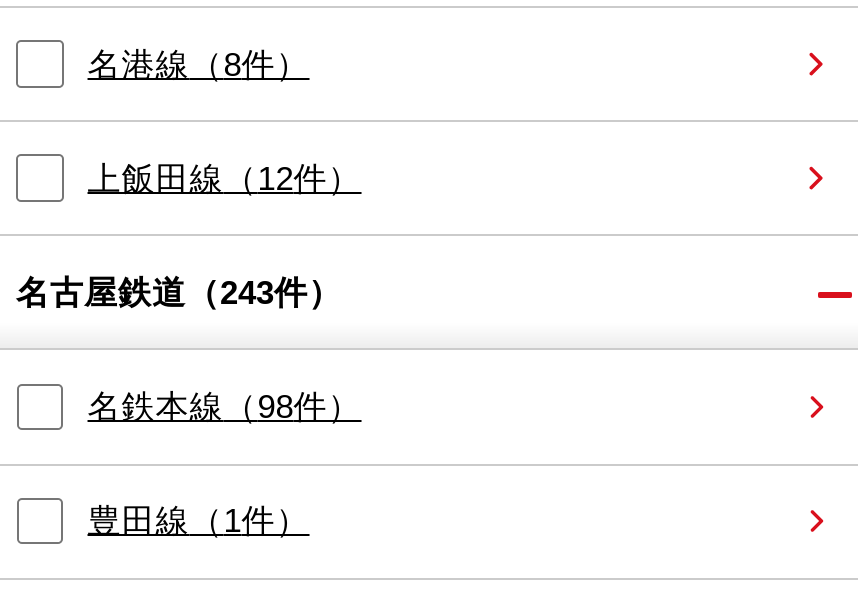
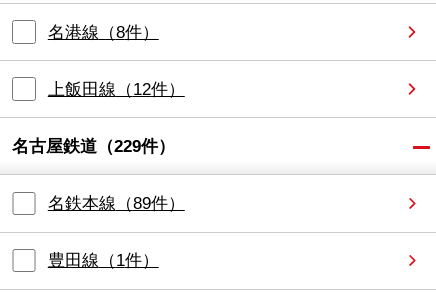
[16,274,342,312] 名古屋鉄道（243件） -> [12,137,175,156] 名古屋鉄道（229件）
[88,388,362,426] 名鉄本線（98件） -> [48,194,185,213] 名鉄本線（89件）

